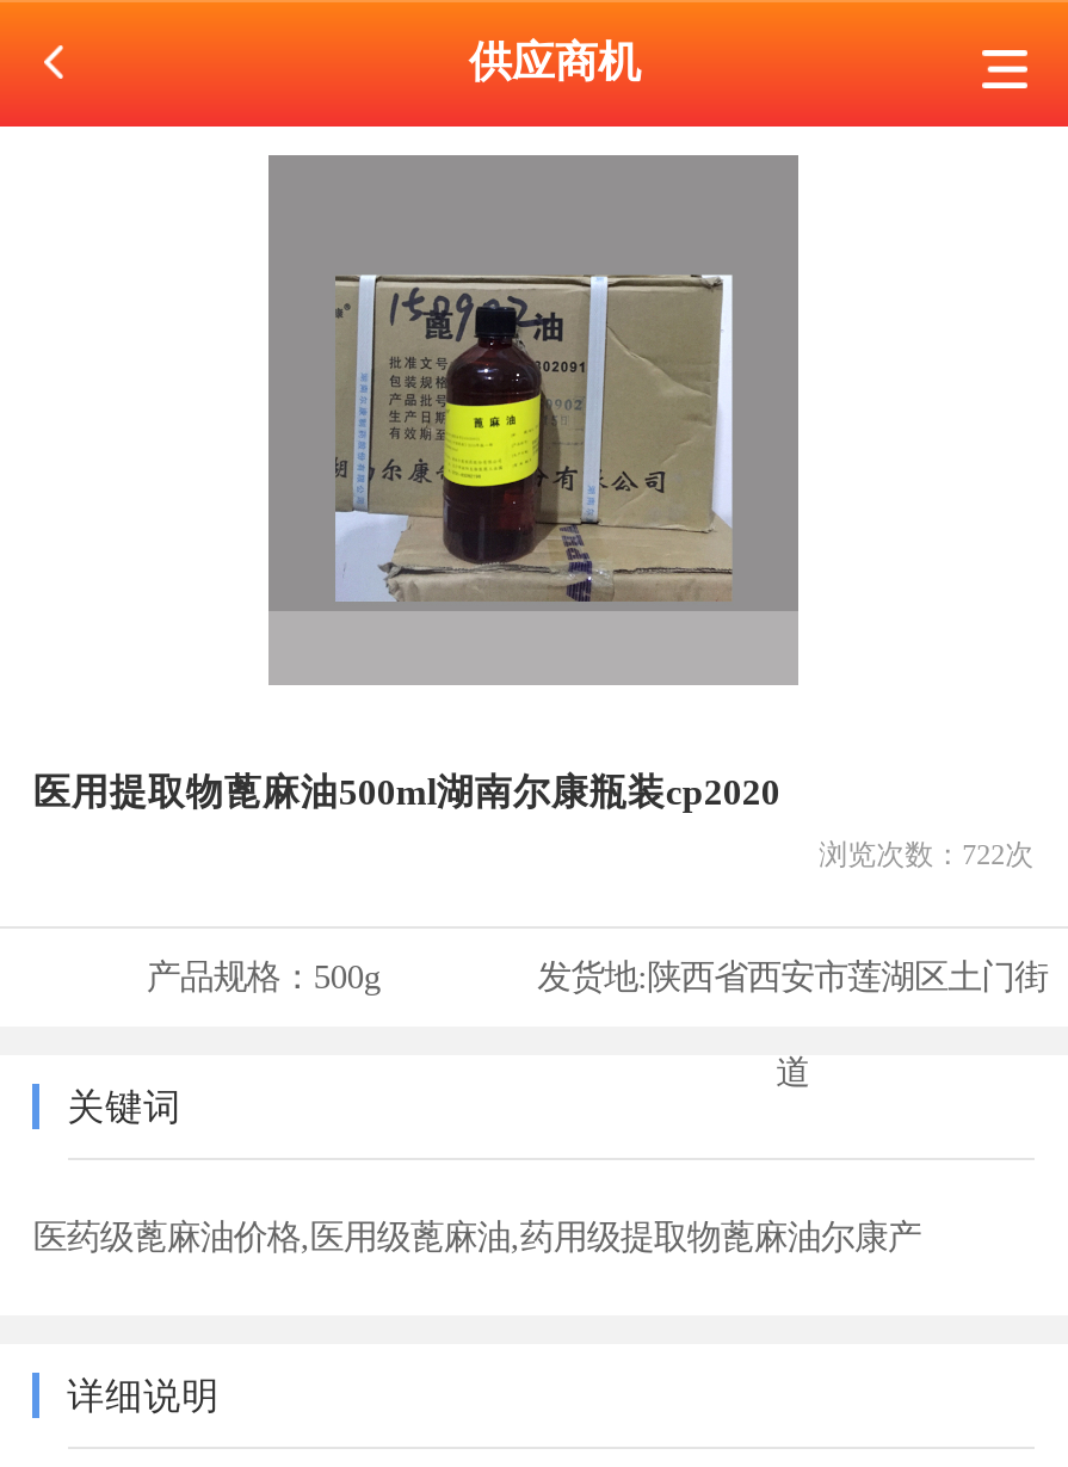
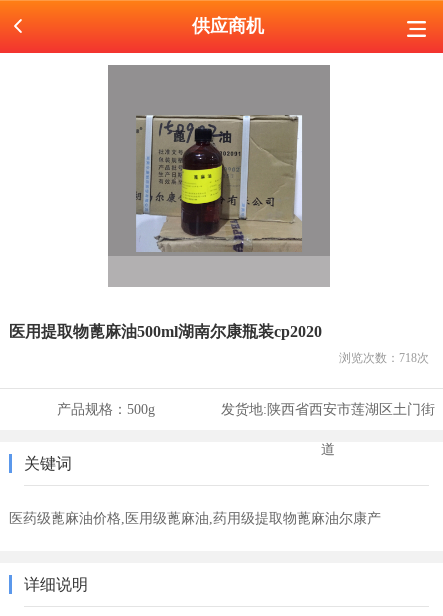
[819,837,1034,870] 浏览次数：722次 -> [339,351,429,365] 浏览次数：718次

